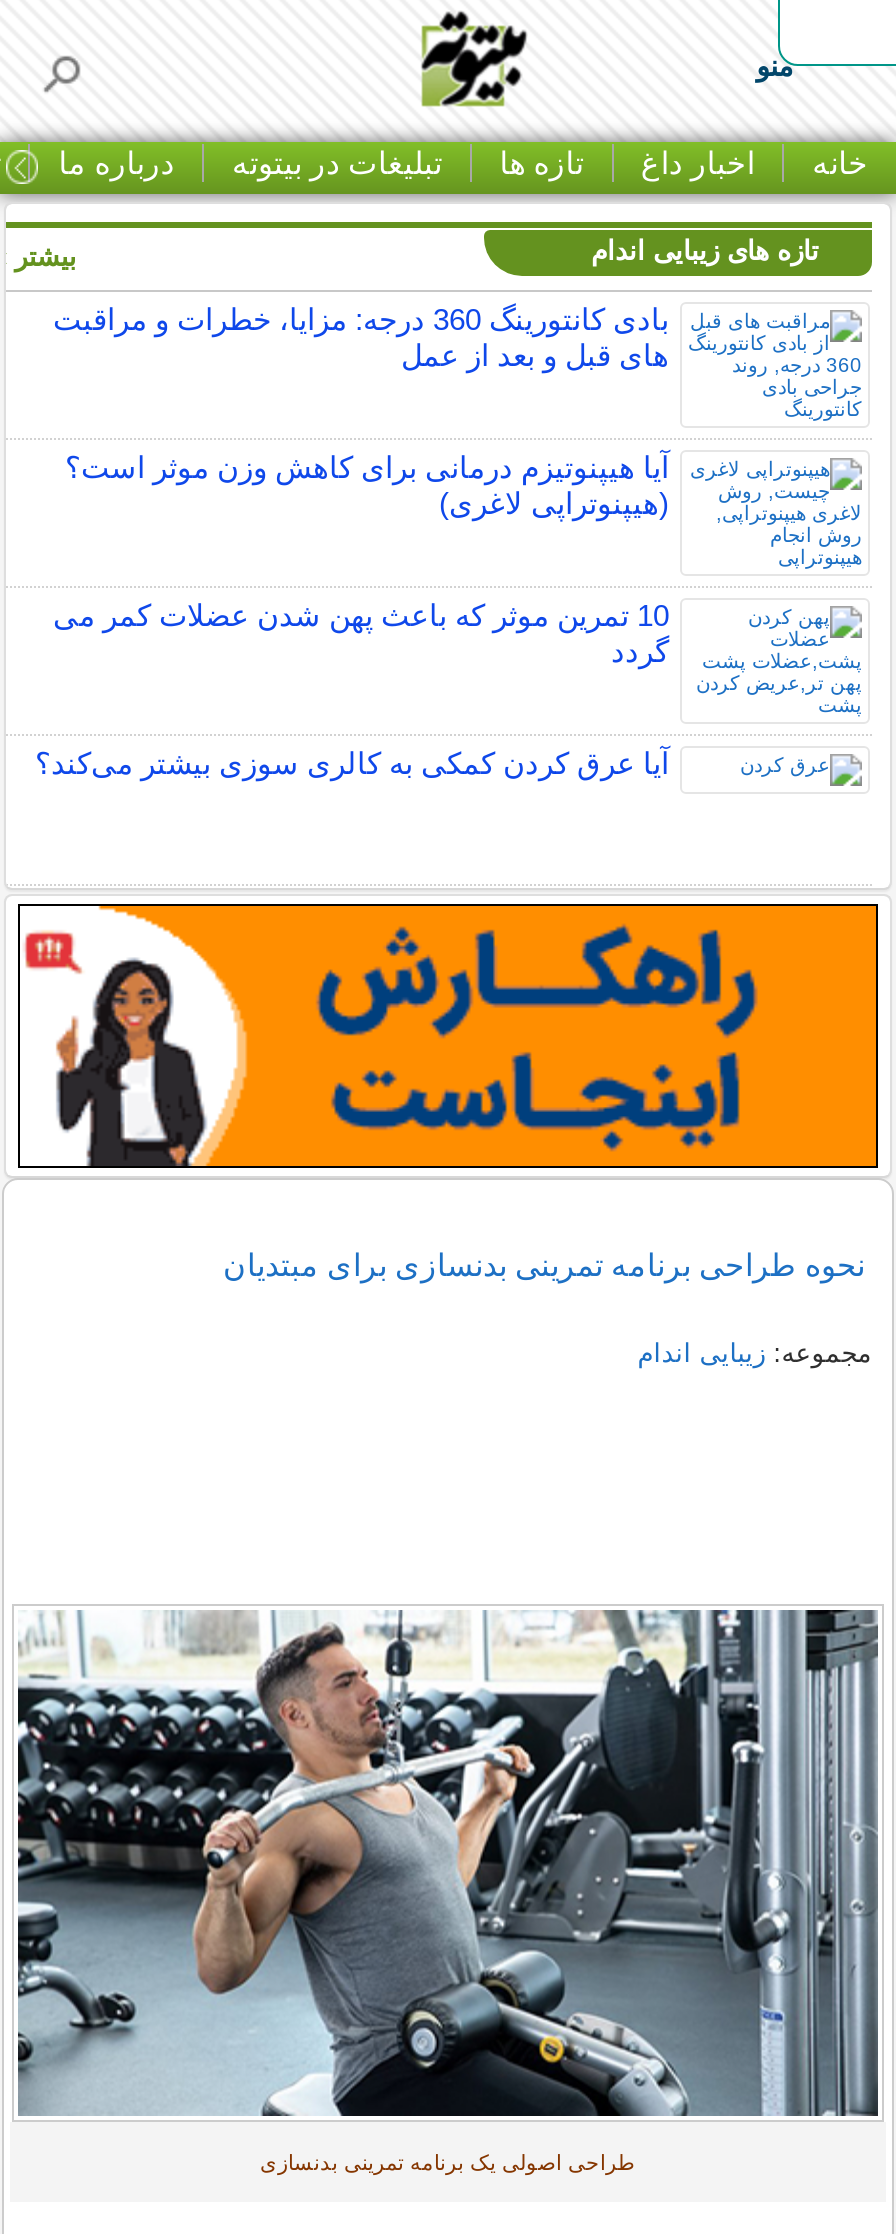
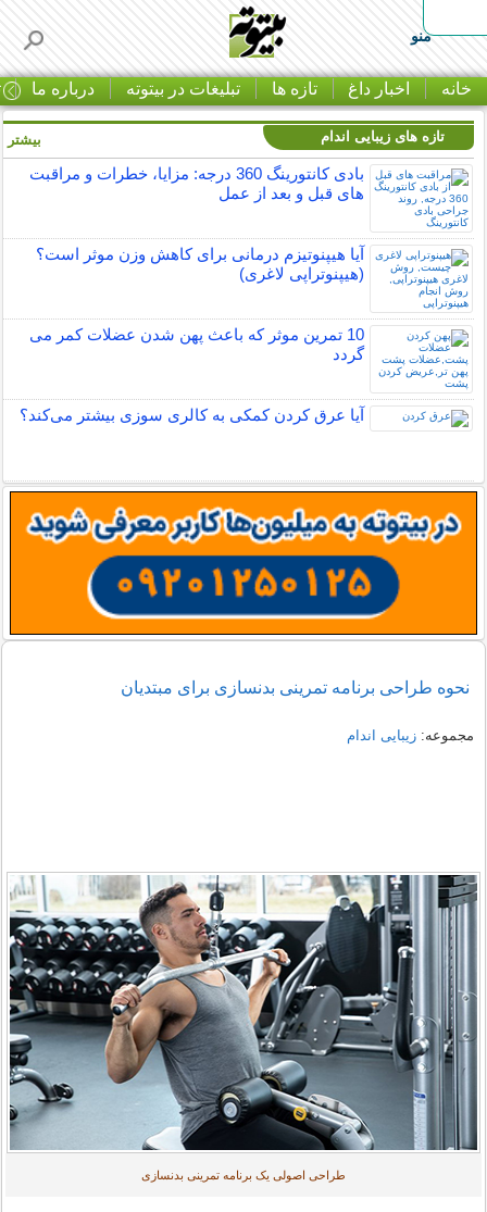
[18,904,850,1168] [image] -> [10,491,463,635] [image]

